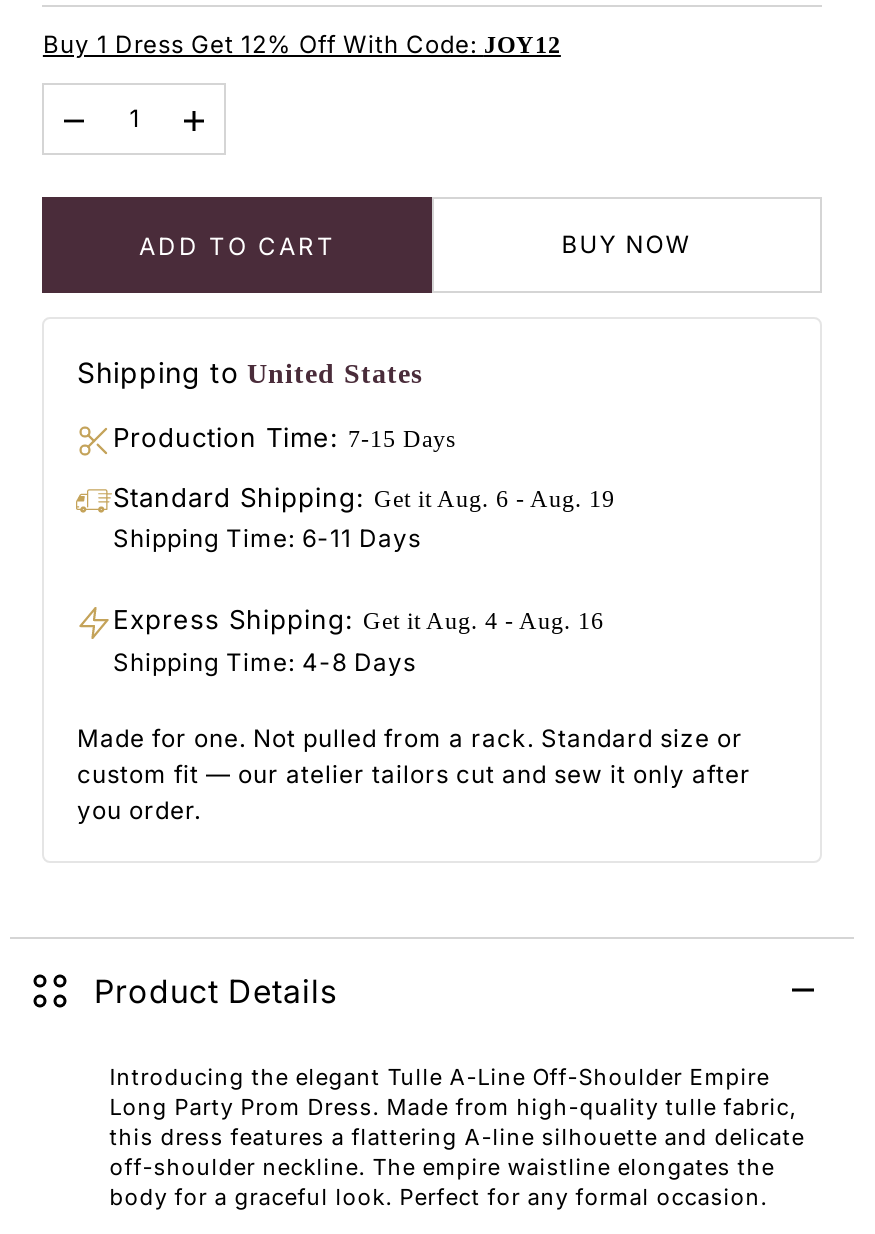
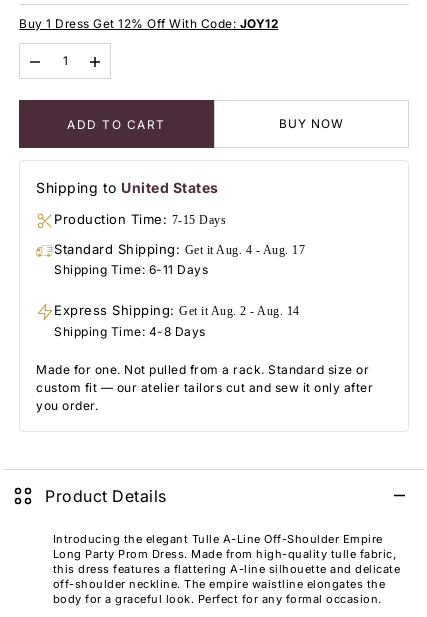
[113,481,615,513] Standard Shipping: Get it Aug. 6 - Aug. 19 -> [54,241,305,257] Standard Shipping: Get it Aug. 4 - Aug. 17
[113,603,604,635] Express Shipping: Get it Aug. 4 - Aug. 16 -> [54,302,300,318] Express Shipping: Get it Aug. 2 - Aug. 14

